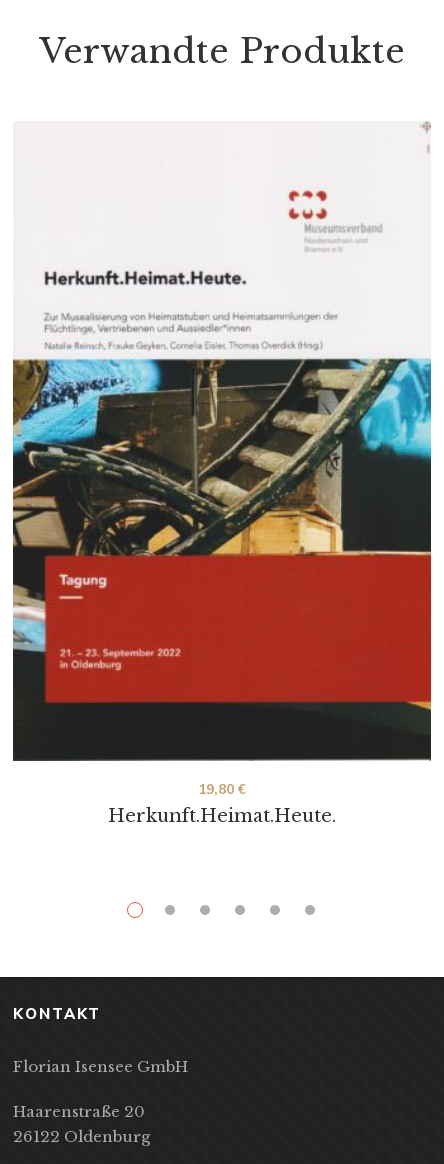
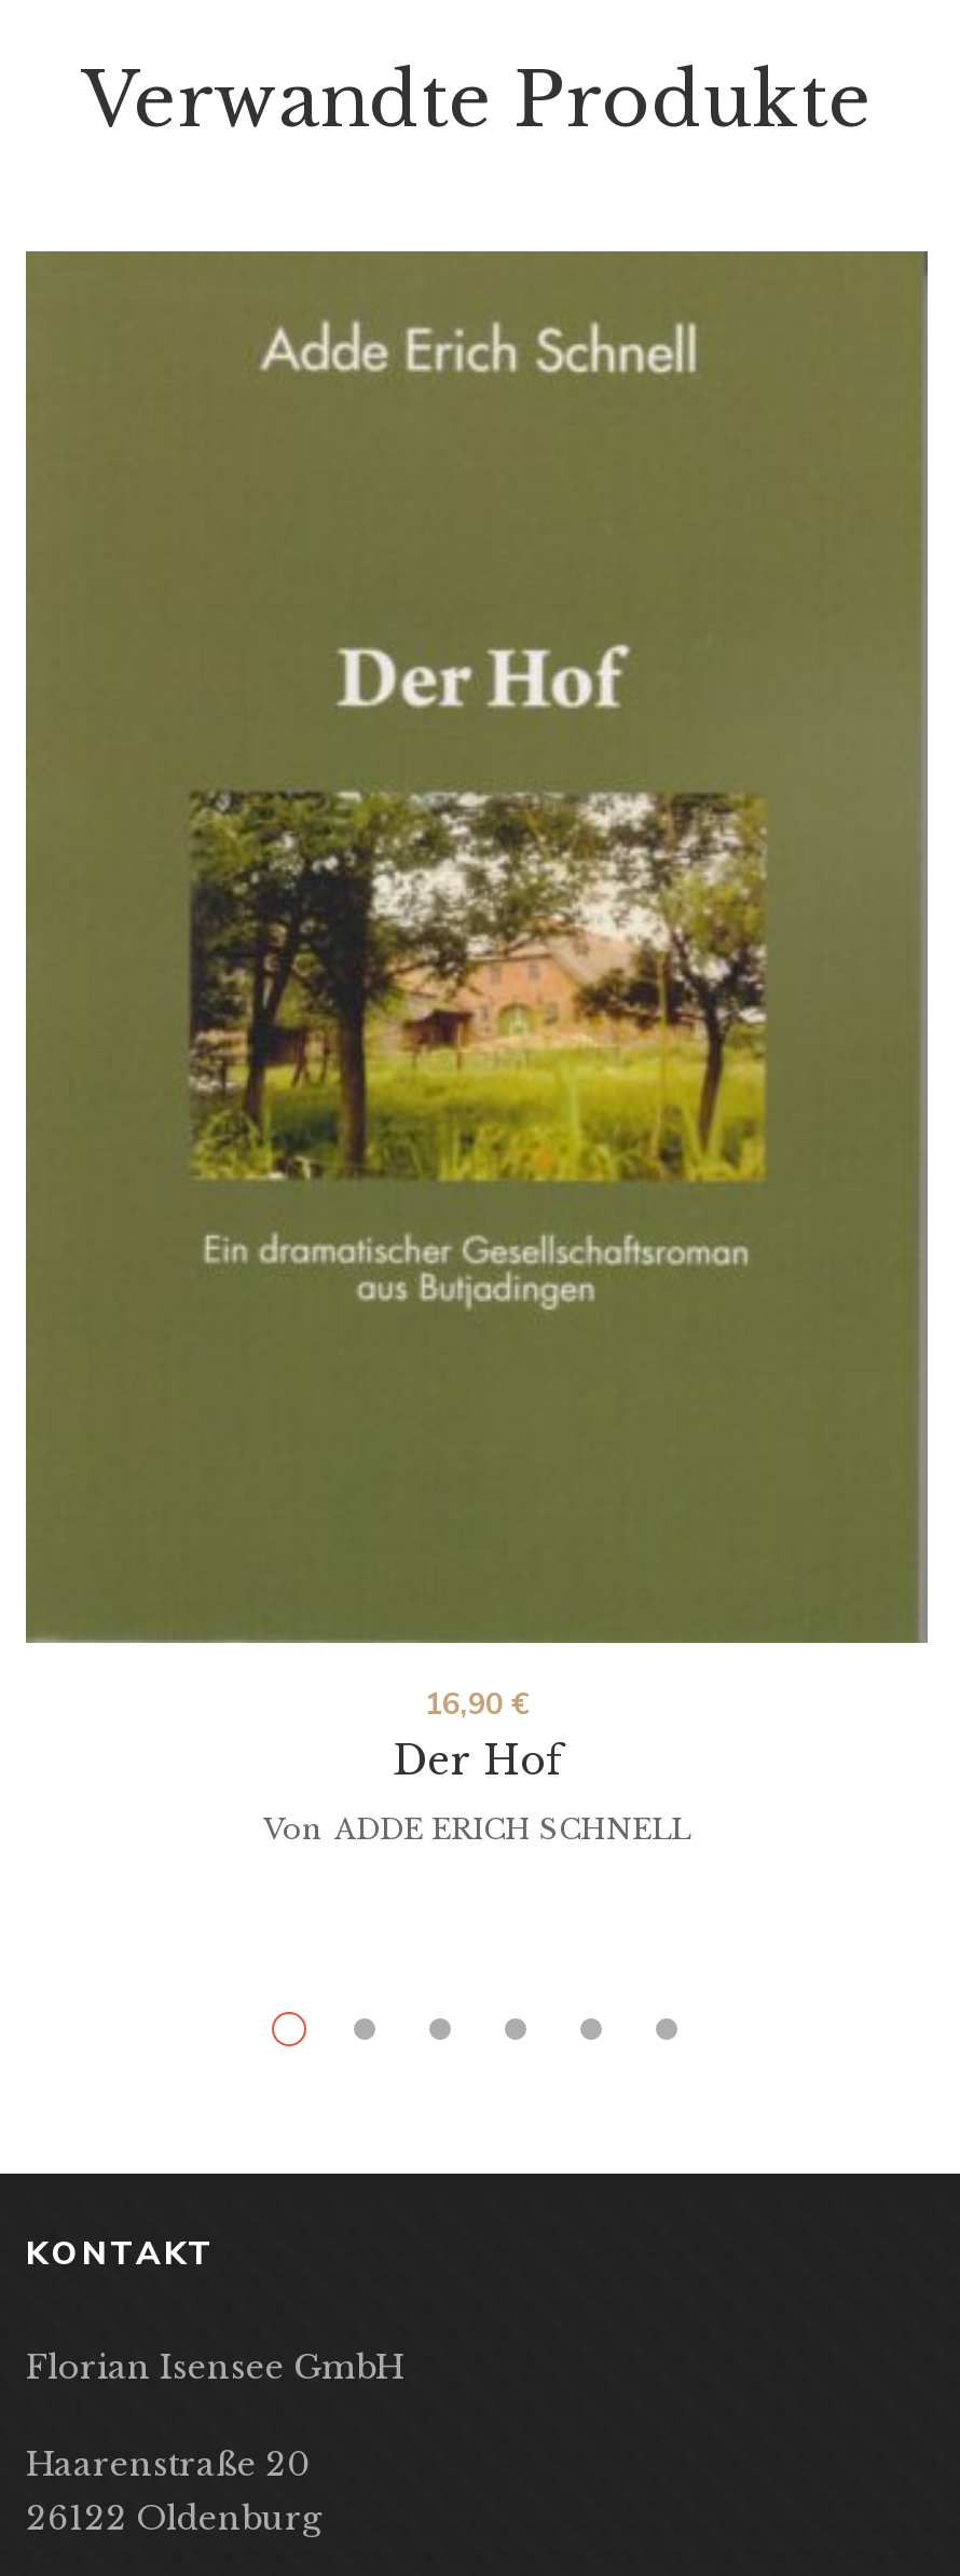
[12,121,432,798] [image] | 19,80 € -> [24,249,930,1847] [image] | 16,90 € | Von ADDE ERICH SCHNELL
[108,804,336,826] Herkunft.Heimat.Heute. -> [393,1737,561,1784] Der Hof

